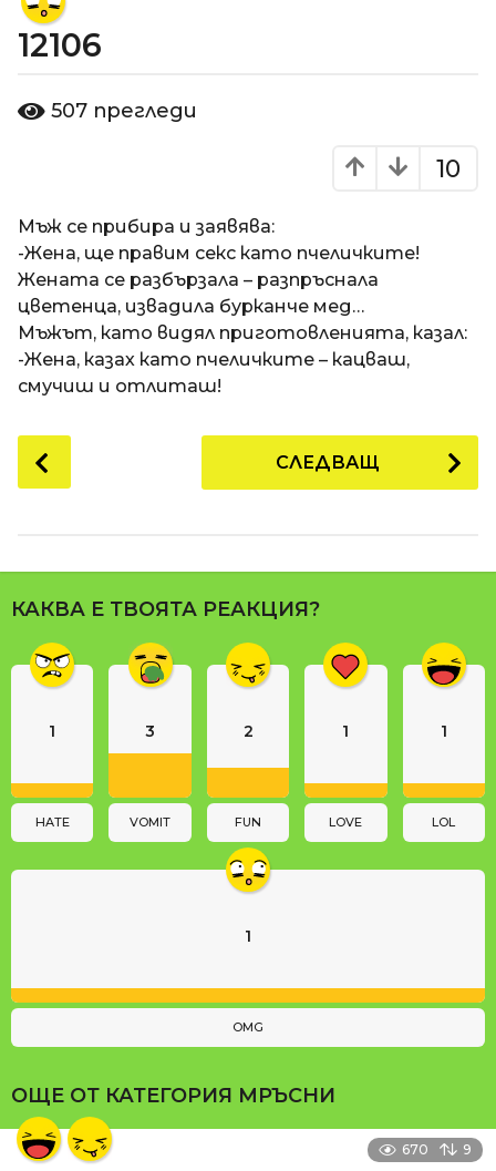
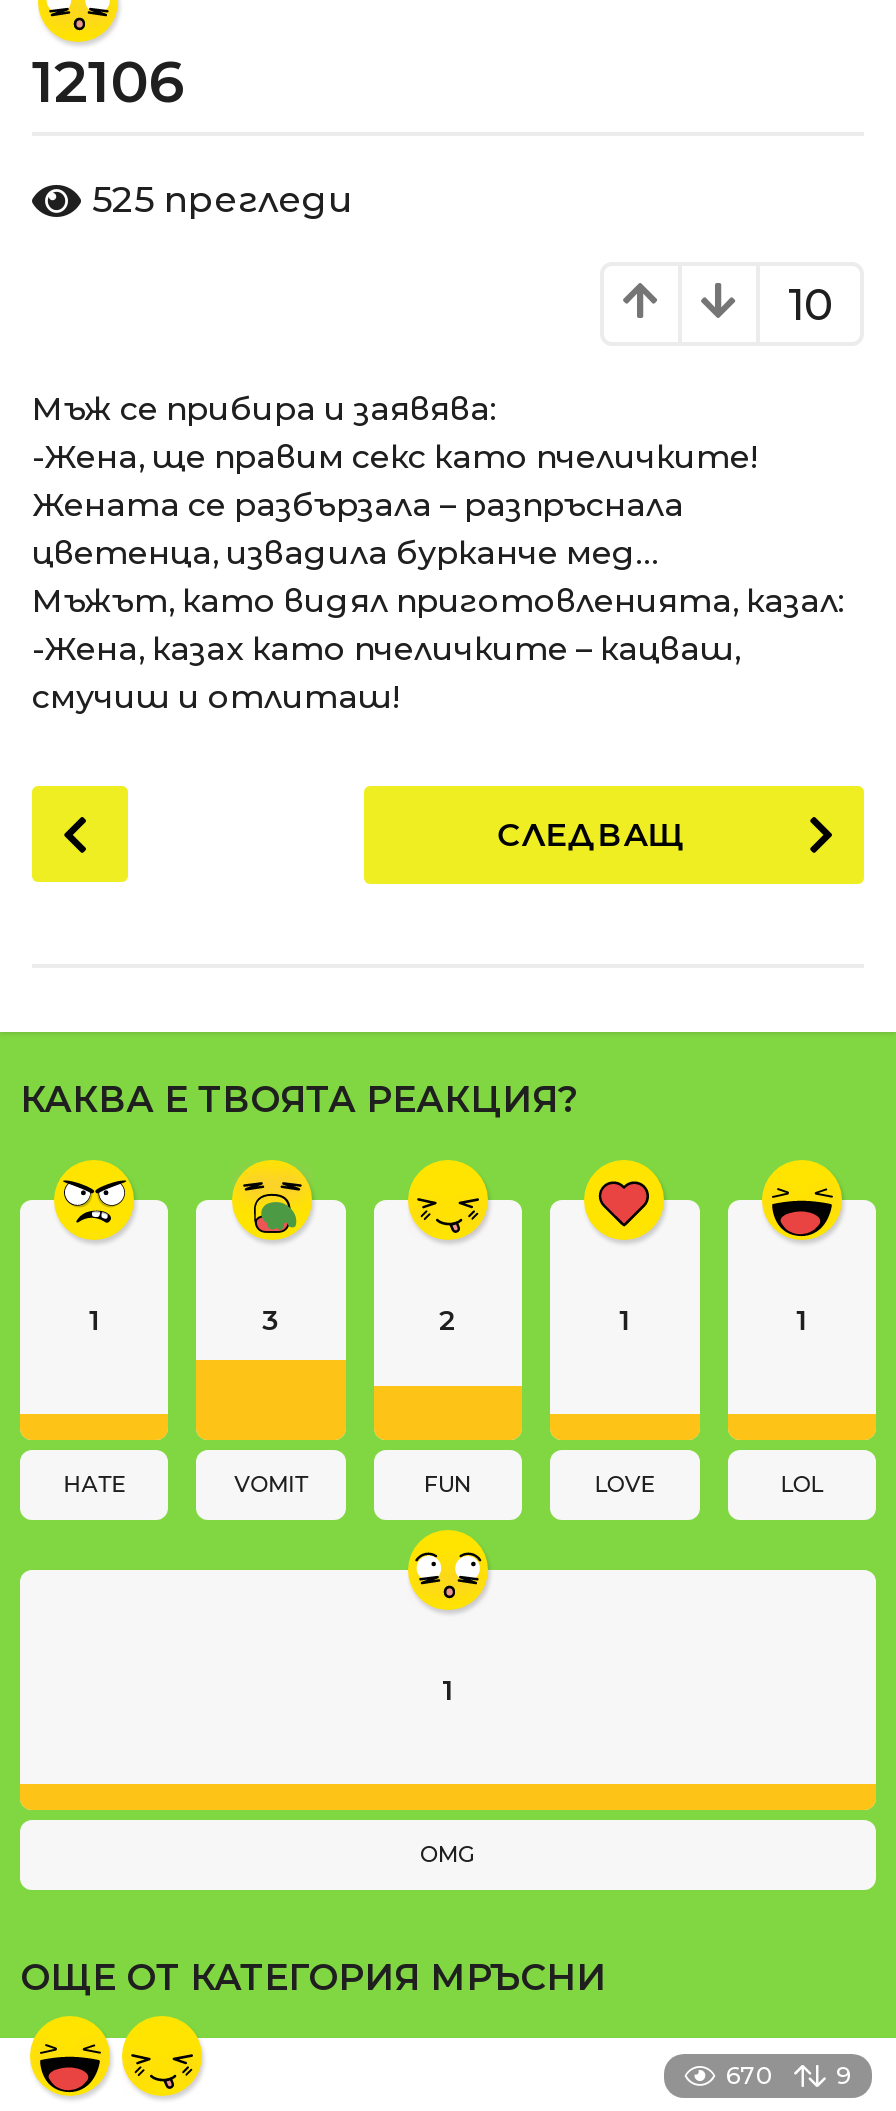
[51,98,197,123] 507 прегледи -> [92,177,352,221] 525 прегледи

